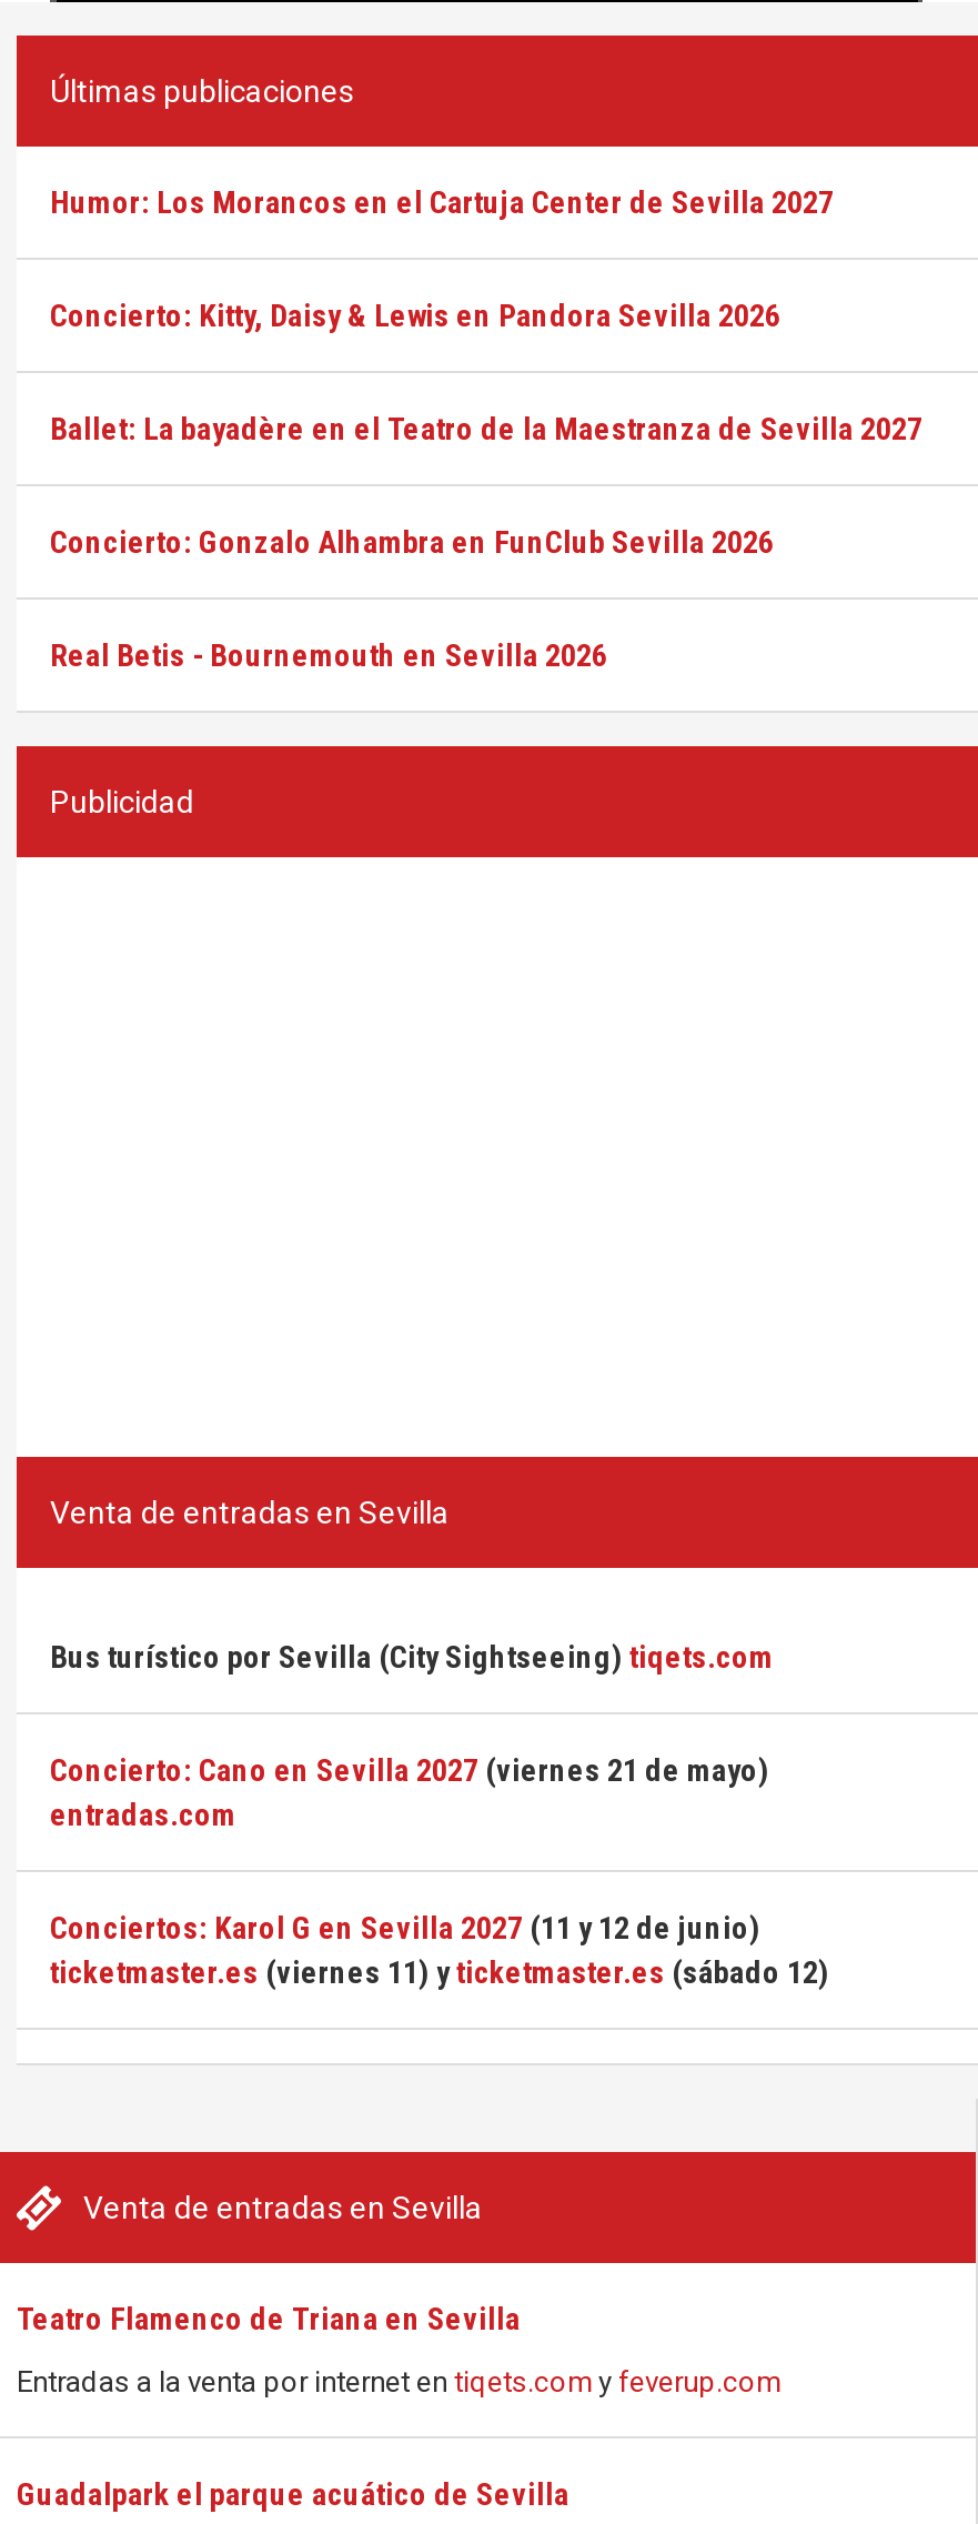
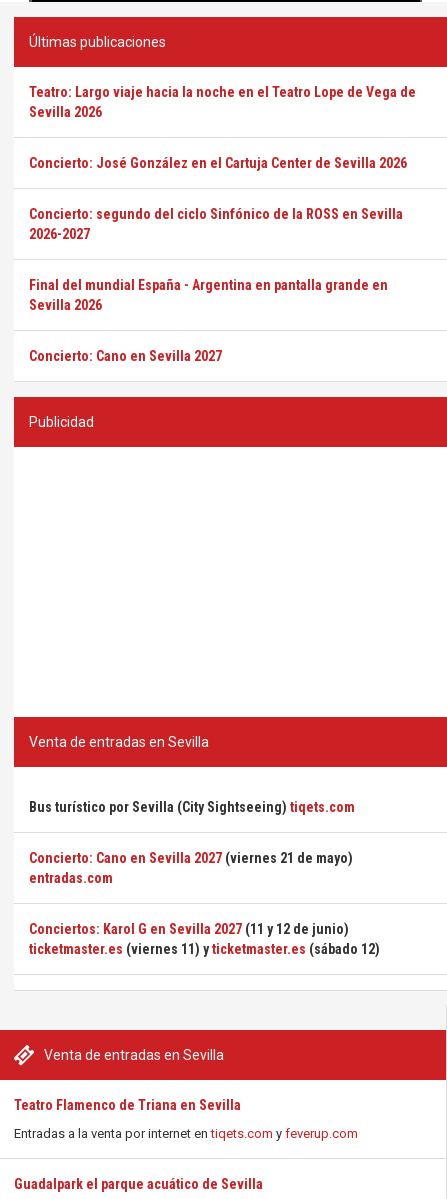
[50,184,834,220] Humor: Los Morancos en el Cartuja Center de Sevilla 2027 -> [29,84,416,120] Teatro: Largo viaje hacia la noche en el Teatro Lope de Vega de | Sevilla 2026
[50,298,780,333] Concierto: Kitty, Daisy & Lewis en Pandora Sevilla 2026 -> [29,155,407,171] Concierto: José González en el Cartuja Center de Sevilla 2026
[50,411,922,446] Ballet: La bayadère en el Teatro de la Maestranza de Sevilla 2027 -> [29,206,403,242] Concierto: segundo del ciclo Sinfónico de la ROSS en Sevilla | 2026-2027
[50,524,774,560] Concierto: Gonzalo Alhambra en FunClub Sevilla 2026 -> [29,277,388,313] Final del mundial España - Argentina en pantalla grande en | Sevilla 2026
[50,637,607,673] Real Betis - Bournemouth en Sevilla 2026 -> [29,348,222,364] Concierto: Cano en Sevilla 2027

